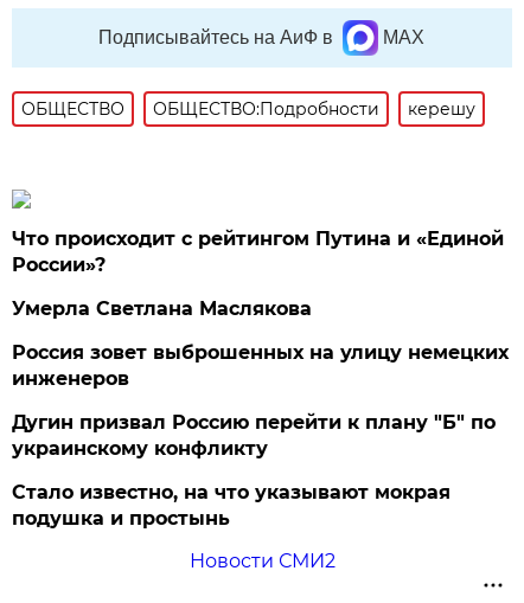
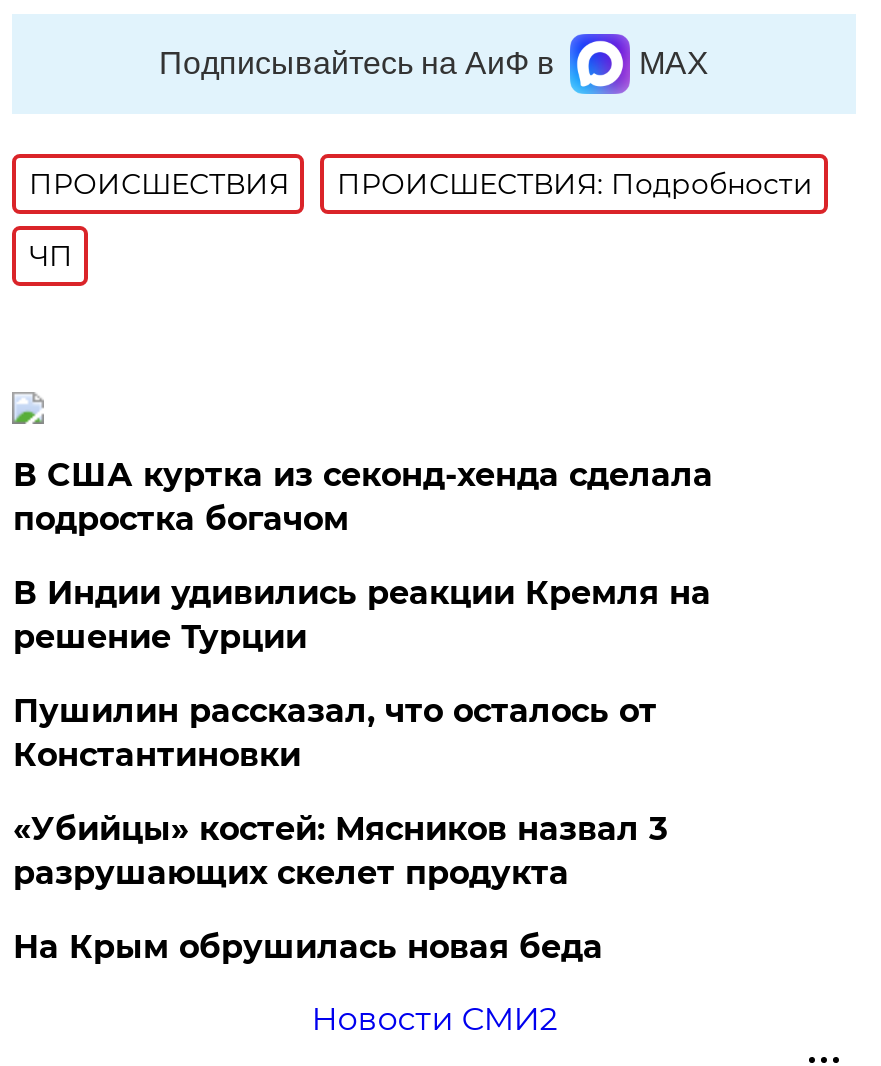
[22,98,476,120] ОБЩЕСТВО | ОБЩЕСТВО:Подробности | керешу -> [29,166,813,274] ПРОИСШЕСТВИЯ | ПРОИСШЕСТВИЯ: Подробности | ЧП
[12,227,509,529] Что происходит с рейтингом Путина и «Единой | России»? | Умерла Светлана Маслякова | Россия зовет выброшенных на улицу немецких | инженеров | Дугин призвал Россию перейти к плану "Б" по | украинскому конфликту | Стало известно, на что указывают мокрая | подушка и простынь -> [13,456,713,966] В США куртка из секонд-хенда сделала | подростка богачом | В Индии удивились реакции Кремля на | решение Турции | Пушилин рассказал, что осталось от | Константиновки | «Убийцы» костей: Мясников назвал 3 | разрушающих скелет продукта | На Крым обрушилась новая беда

